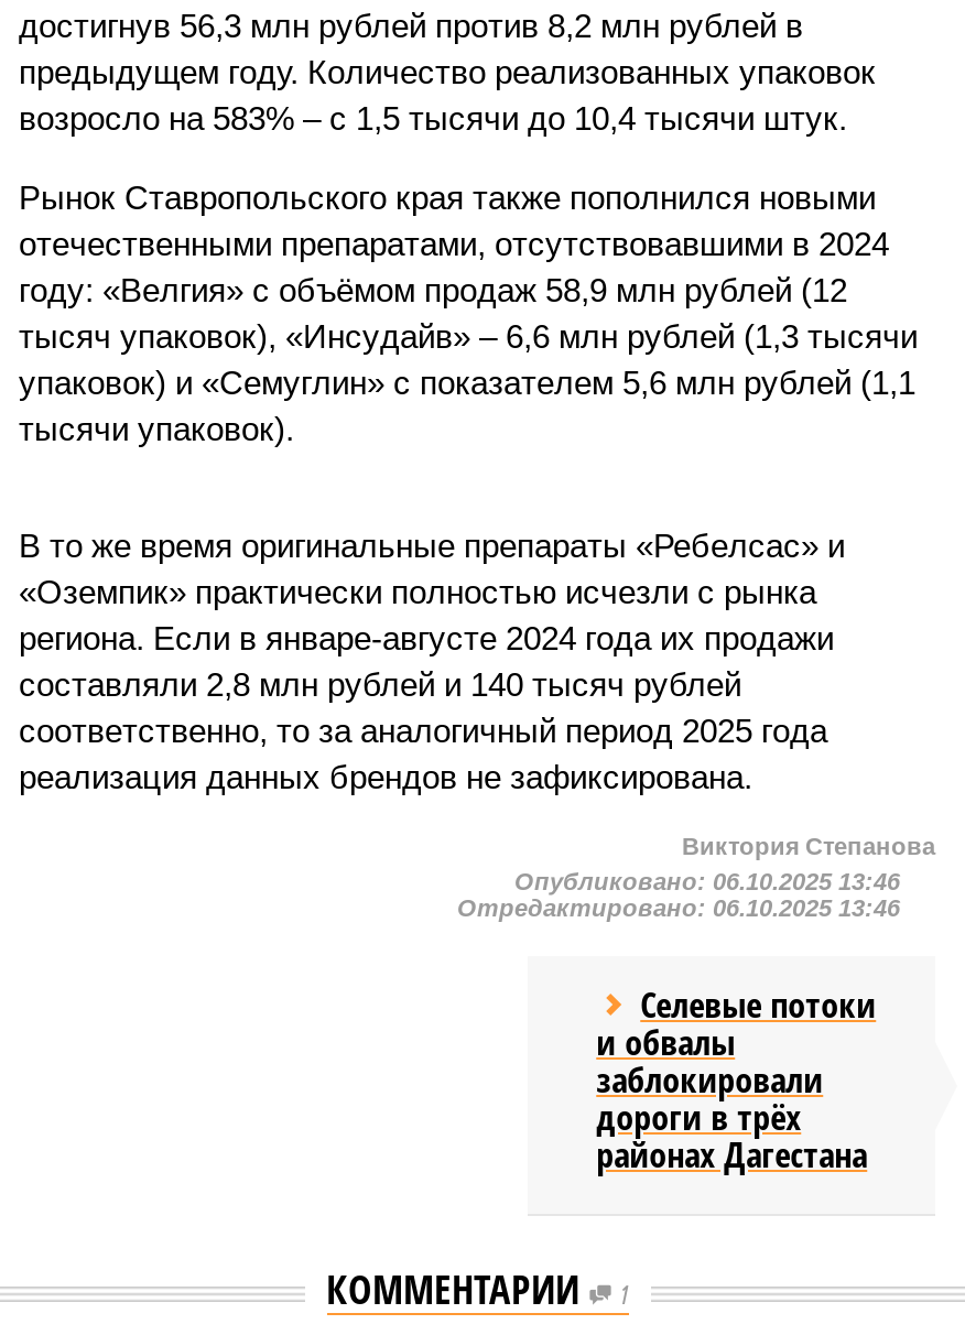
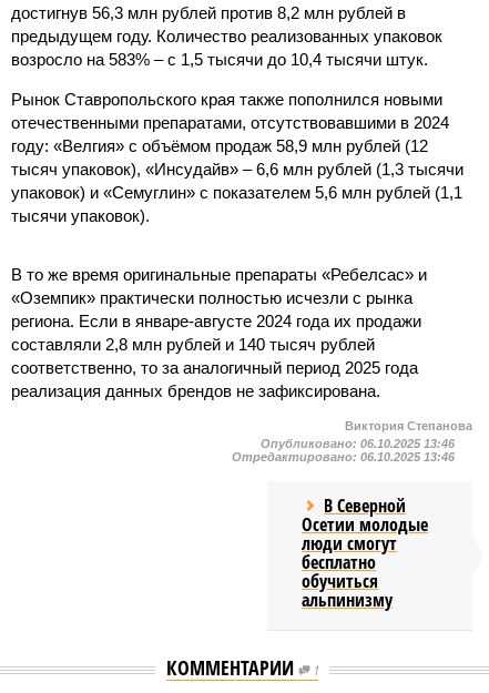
[596,980,876,1179] Селевые потоки | и обвалы | заблокировали | дороги в трёх | районах Дагестана -> [302,493,428,612] В Северной | Осетии молодые | люди смогут | бесплатно | обучиться | альпинизму

